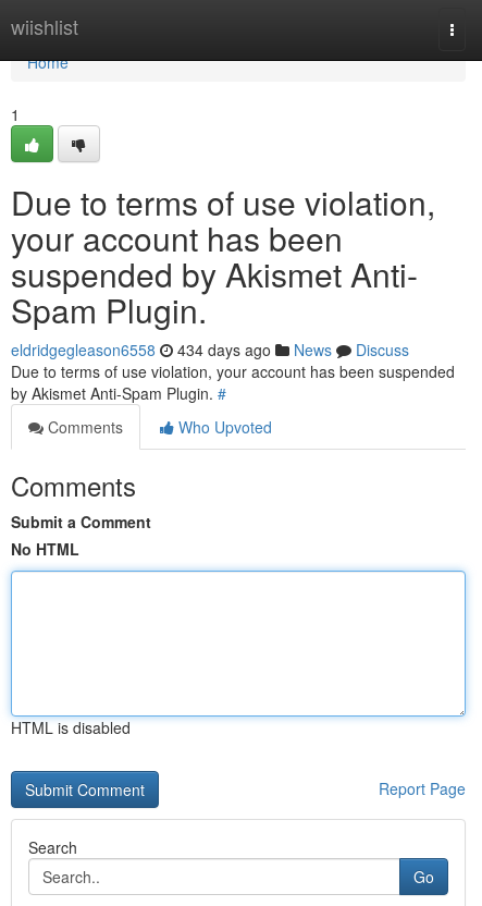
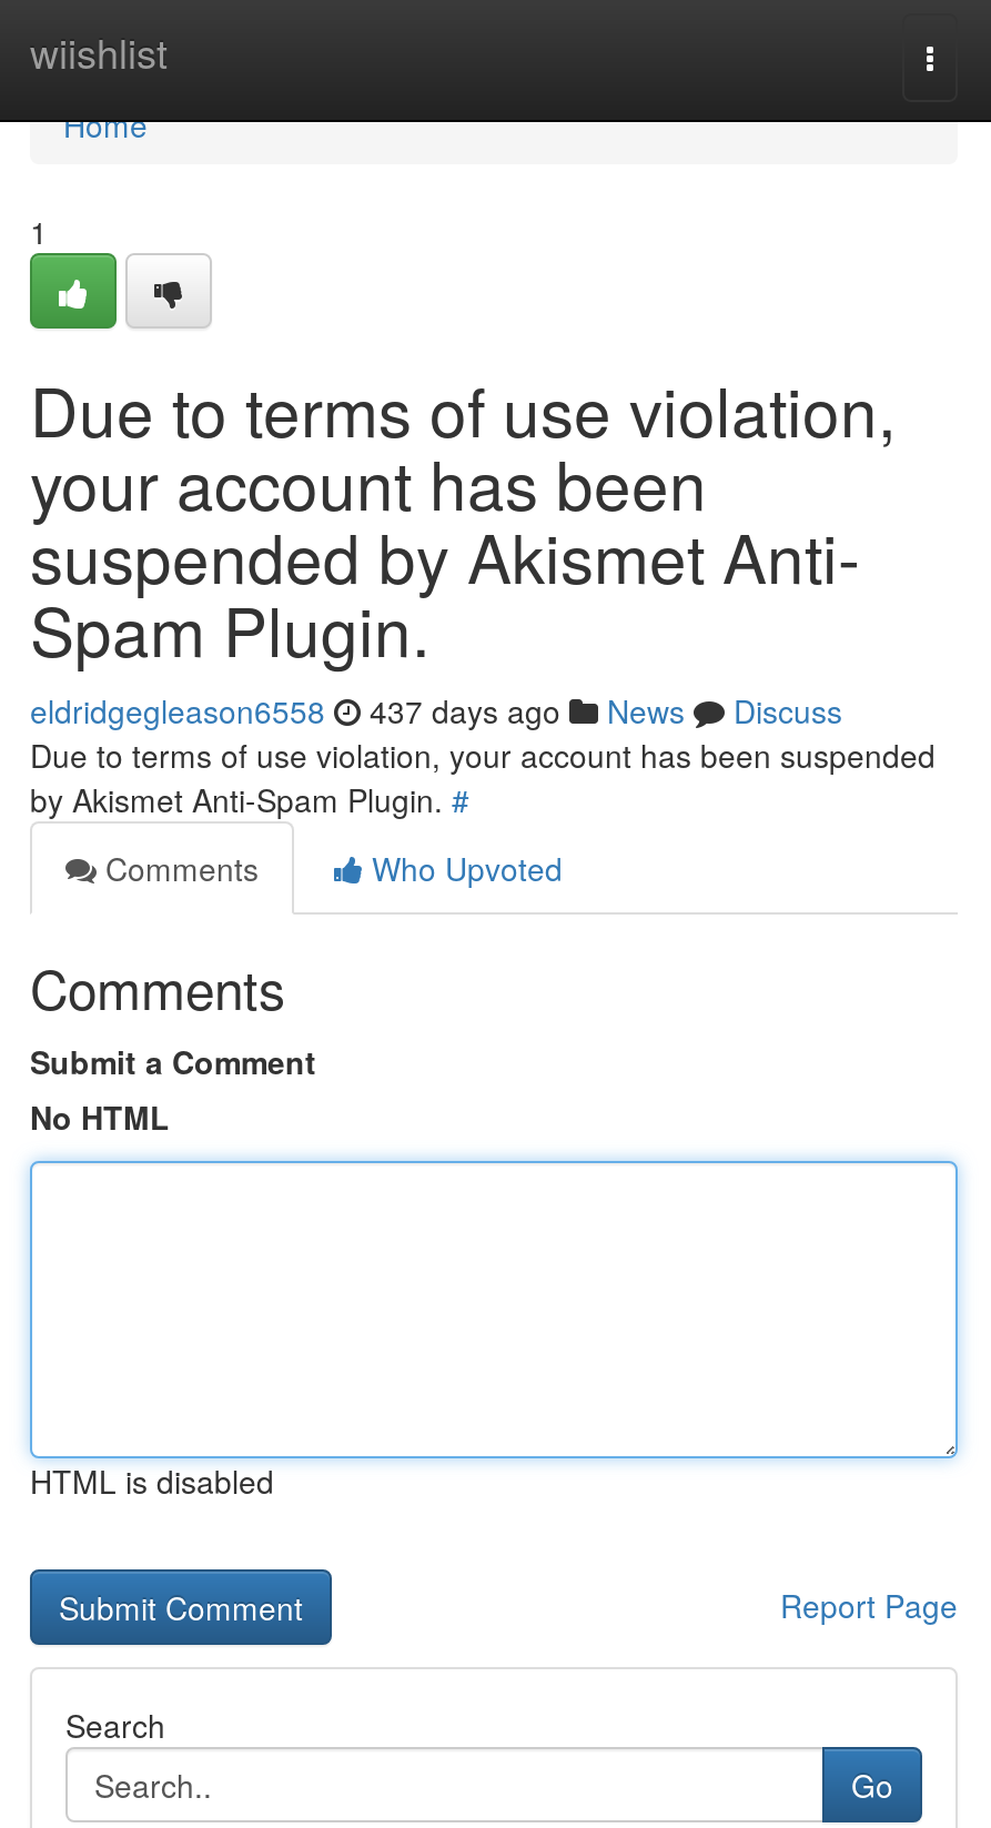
[11,339,409,360] eldridgegleason6558 434 days ago News Discuss -> [30,688,842,733] eldridgegleason6558 437 days ago News Discuss

